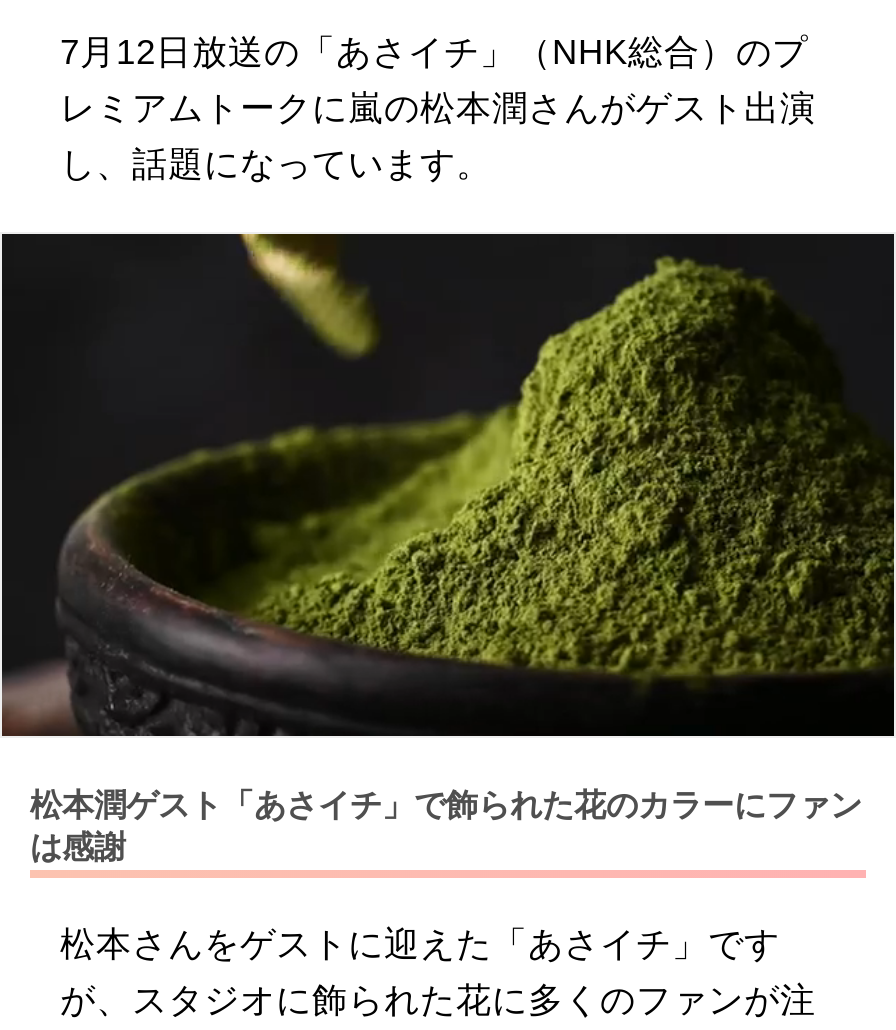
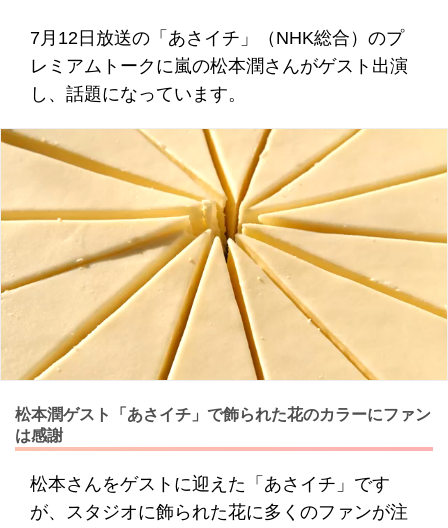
[6,232,890,738] [image] -> [3,128,445,381] [image]

